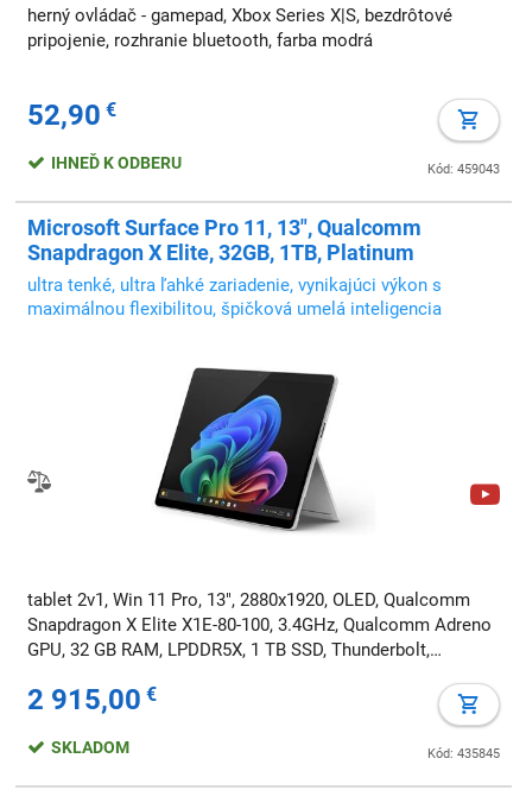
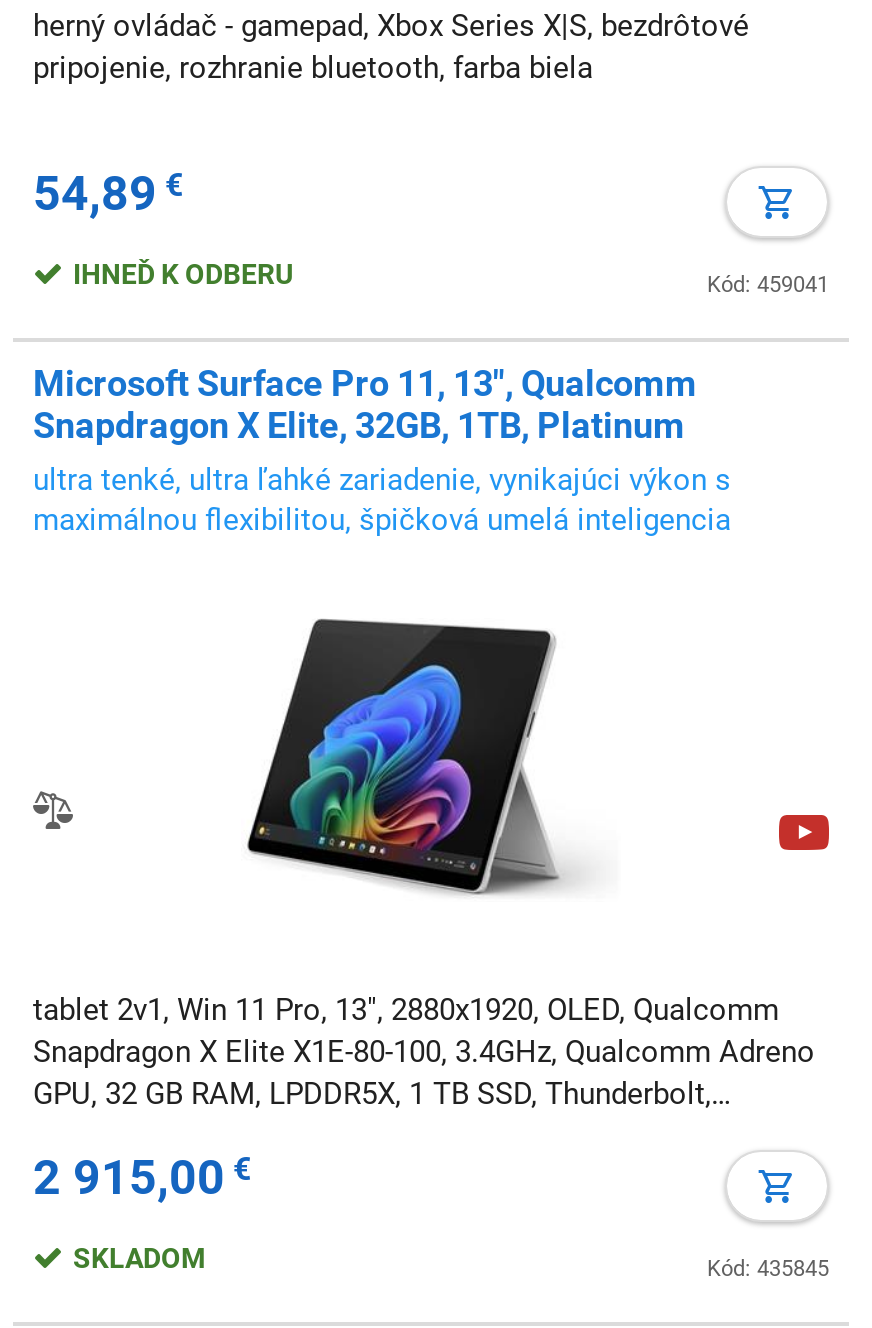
[27,30,373,51] pripojenie, rozhranie bluetooth, farba modrá -> [33,50,593,86] pripojenie, rozhranie bluetooth, farba biela
[27,99,116,132] 52,90 € -> [33,166,183,222] 54,89 €
[427,162,500,177] Kód: 459043 -> [707,272,829,298] Kód: 459041

